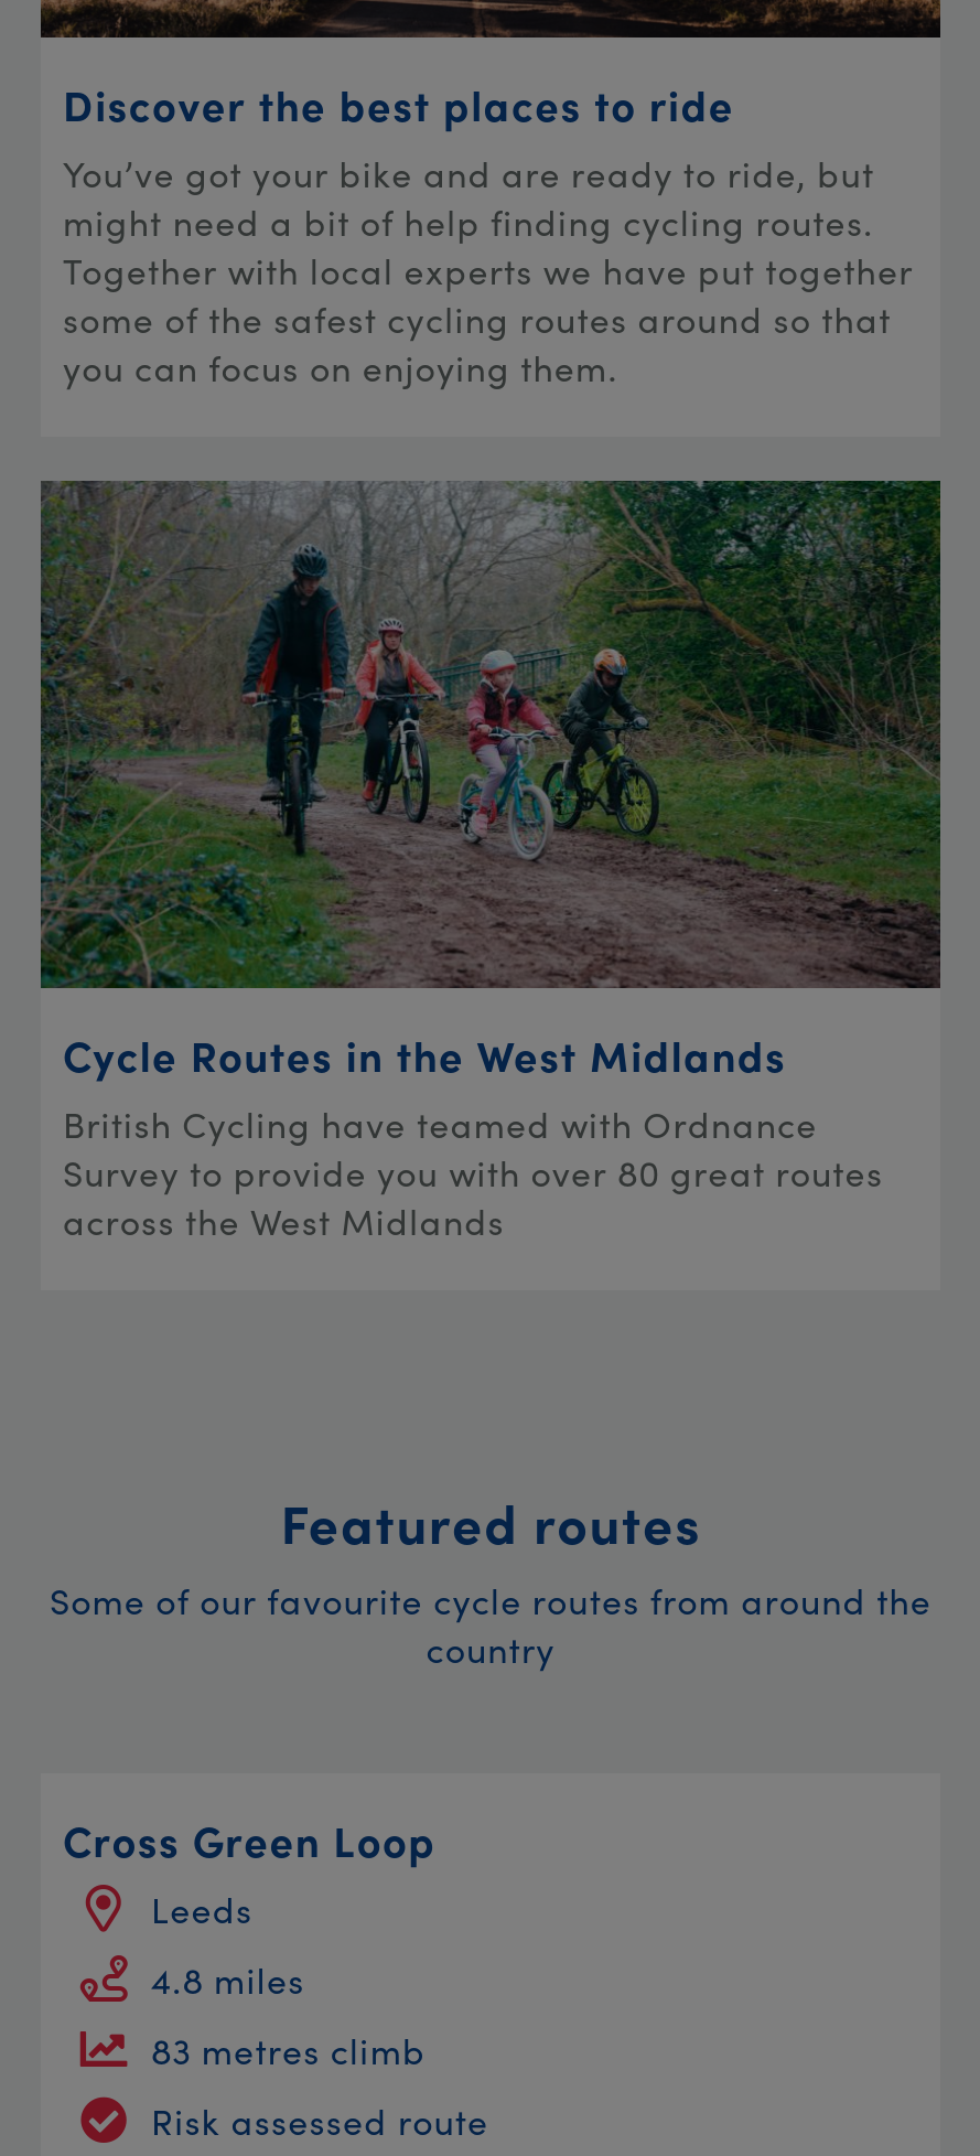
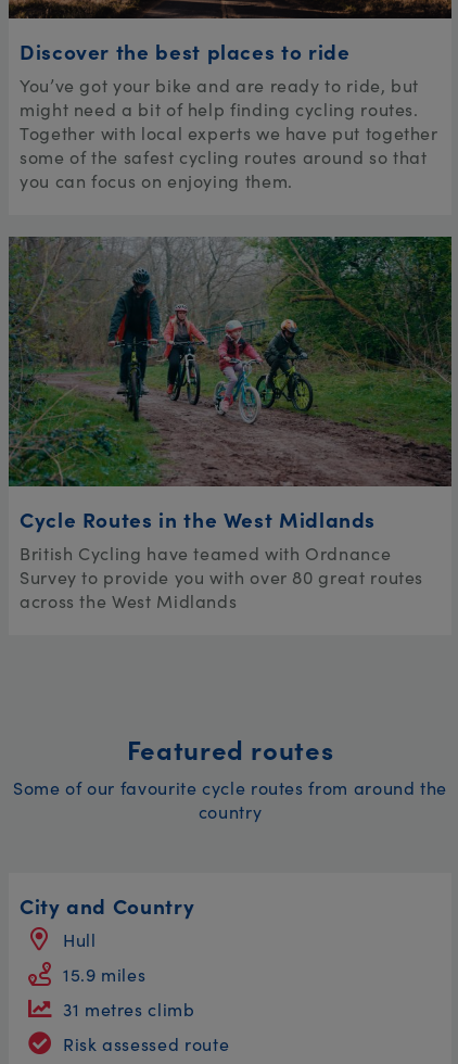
[63,1808,436,1931] Cross Green Loop | Leeds -> [20,890,194,951] City and Country | Hull
[151,1953,305,2002] 4.8 miles -> [63,961,146,985] 15.9 miles
[151,2024,426,2072] 83 metres climb -> [63,996,195,1020] 31 metres climb

